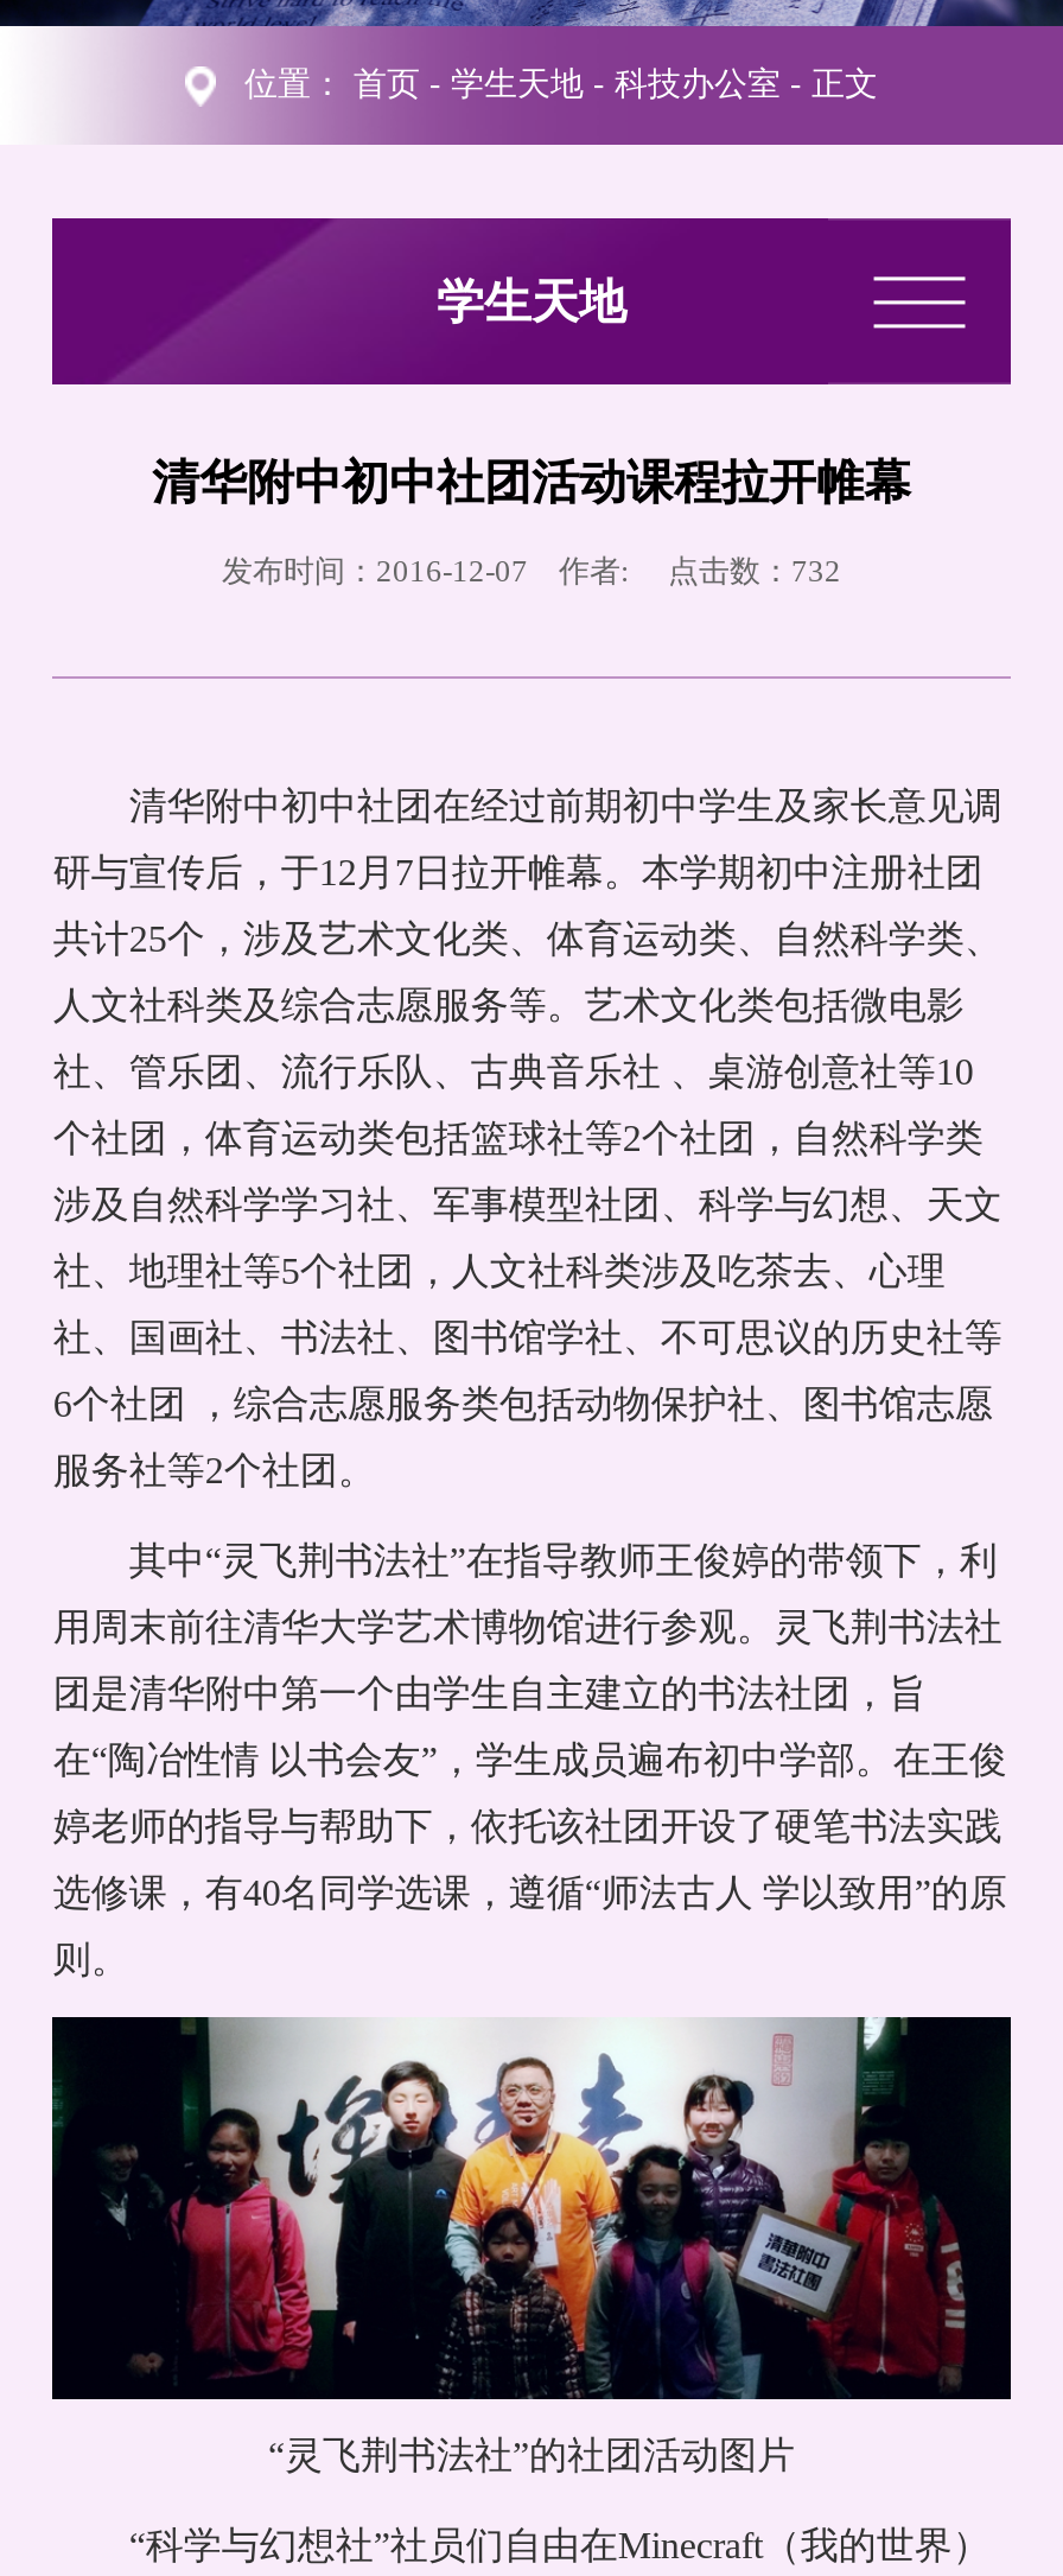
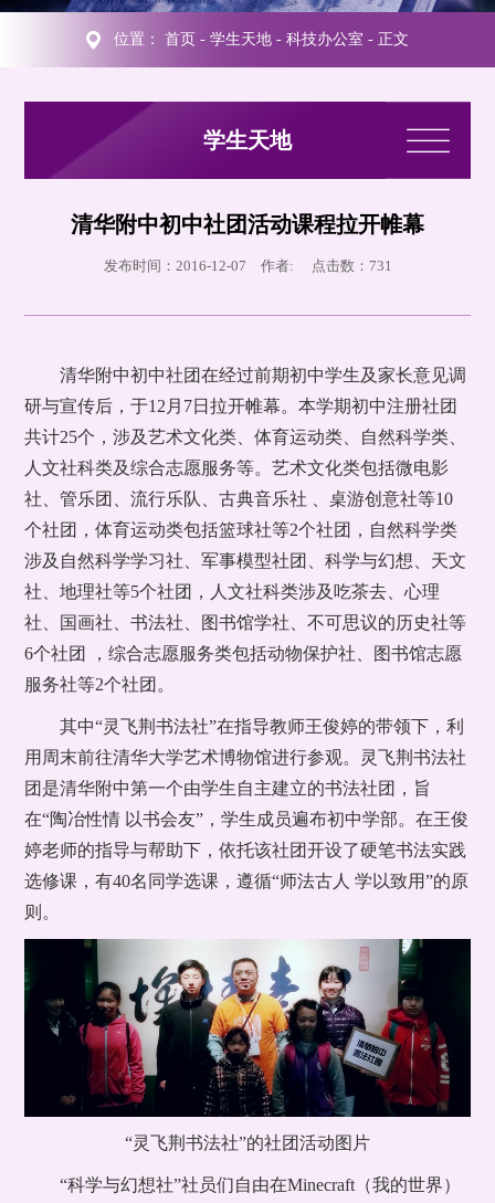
[222,553,841,589] 发布时间：2016-12-07 作者: 点击数：732 -> [103,258,392,274] 发布时间：2016-12-07 作者: 点击数：731

